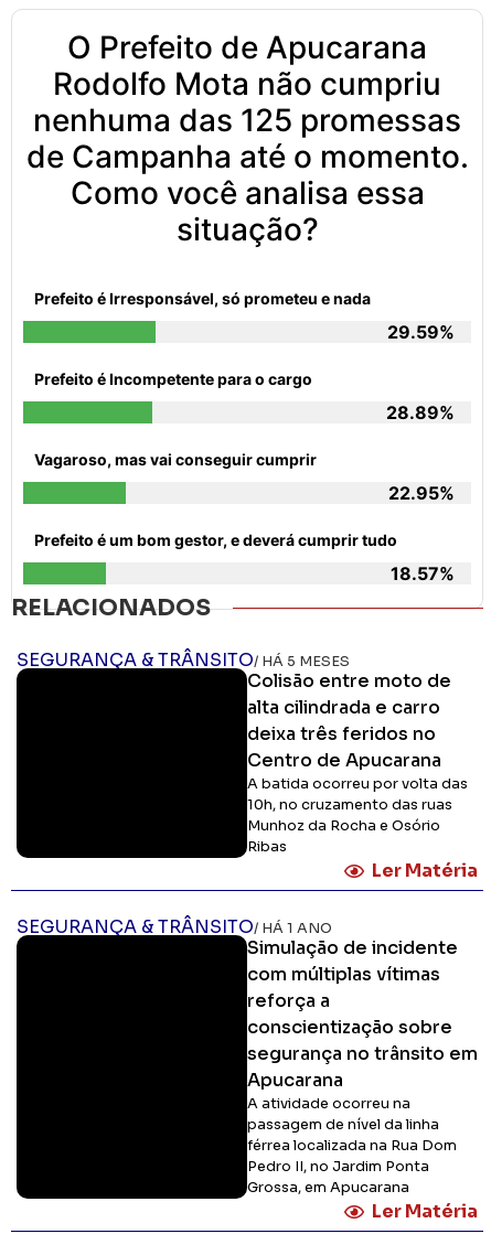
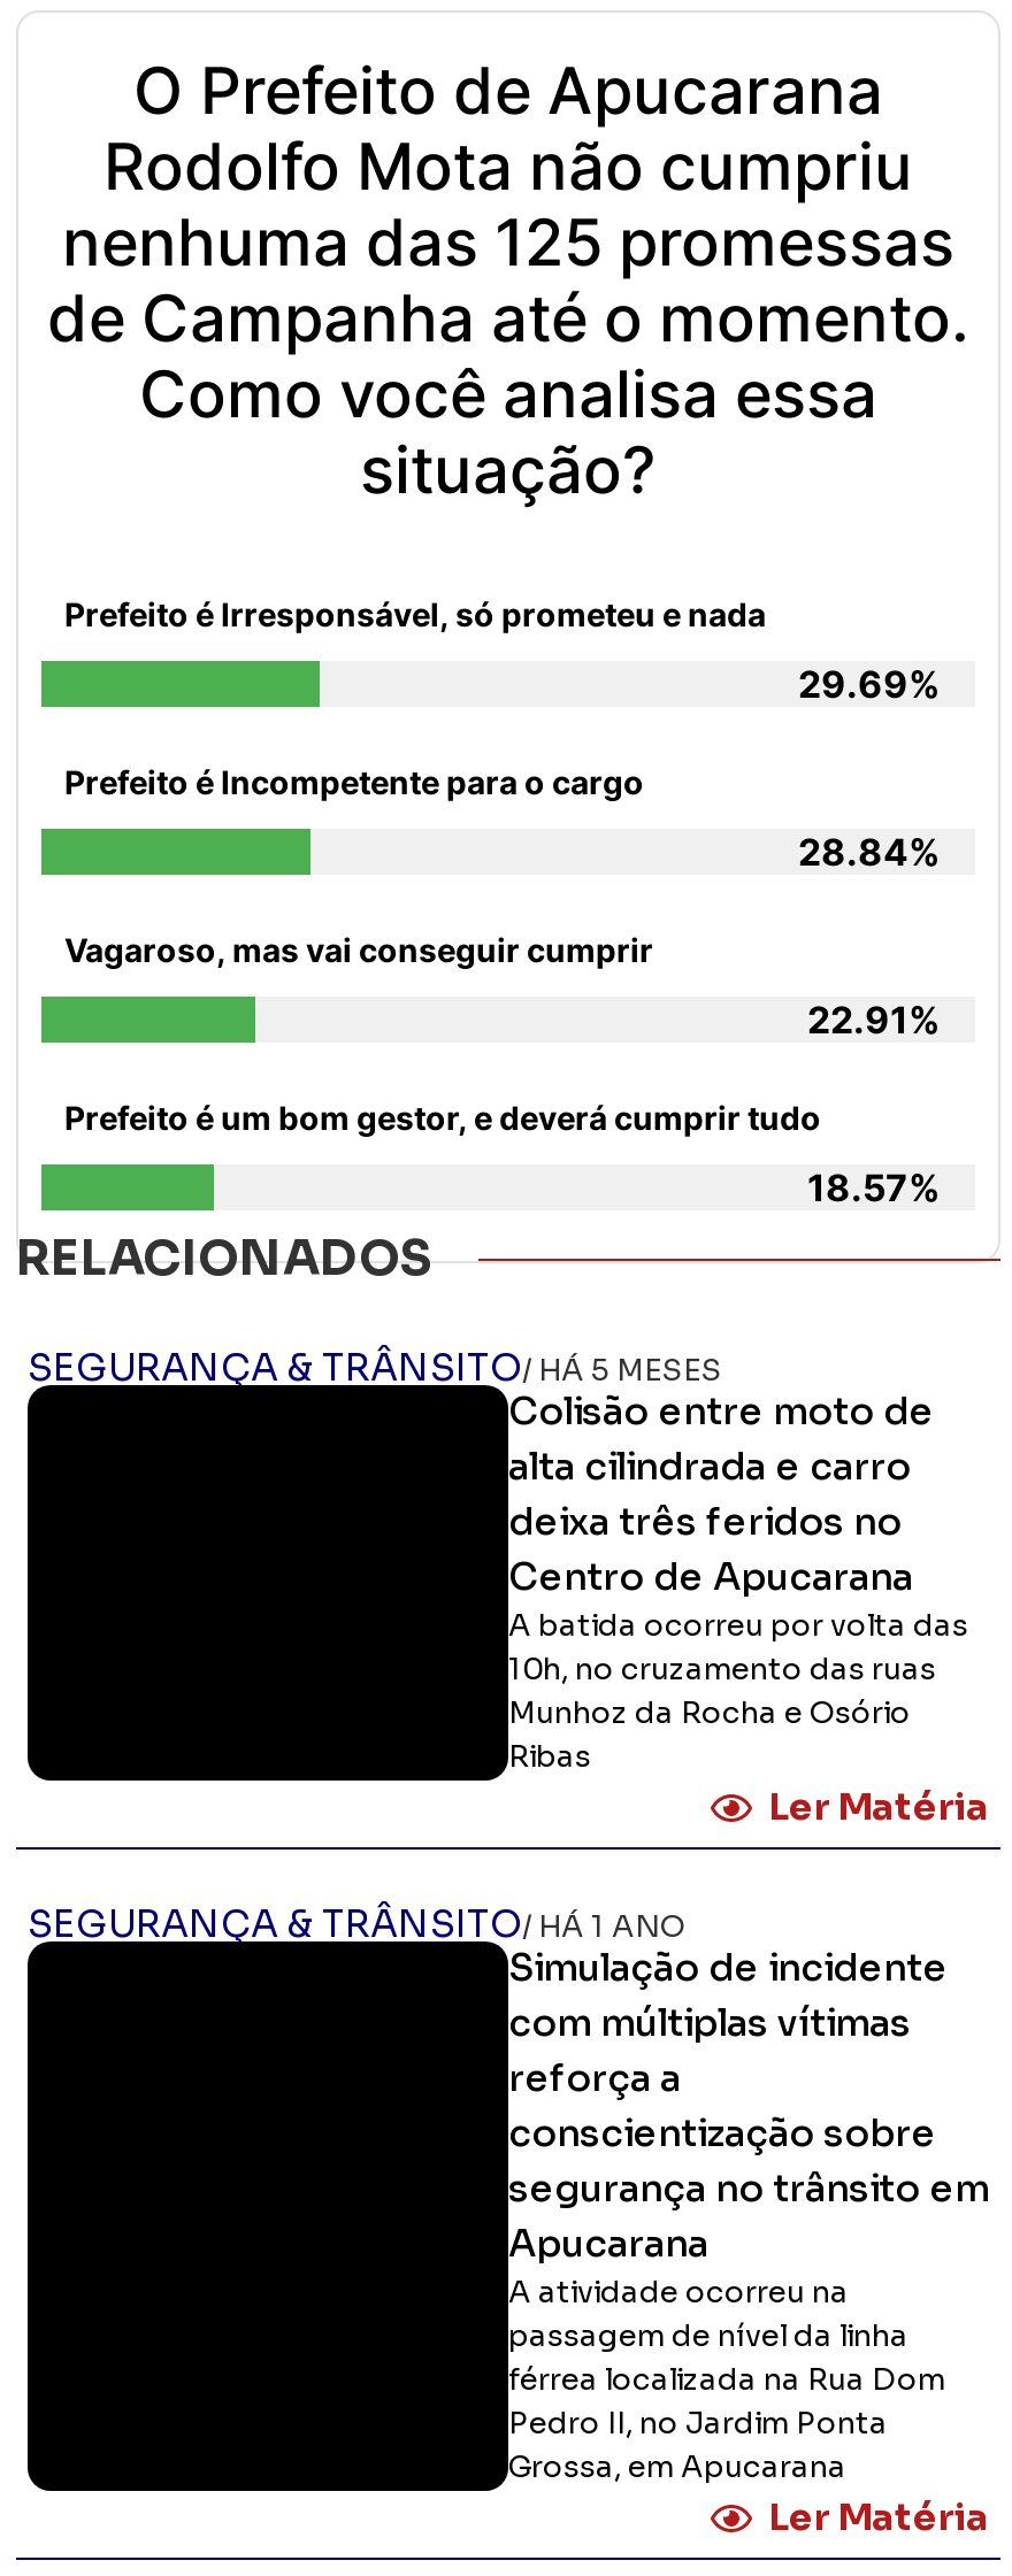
[387,321,455,343] 29.59% -> [798,662,941,708] 29.69%
[386,402,455,424] 28.89% -> [798,829,941,875] 28.84%
[388,482,455,504] 22.95% -> [807,997,941,1043] 22.91%

